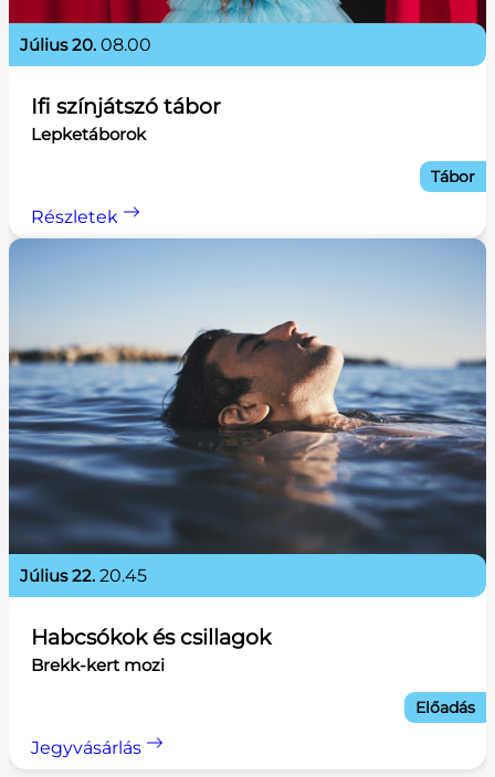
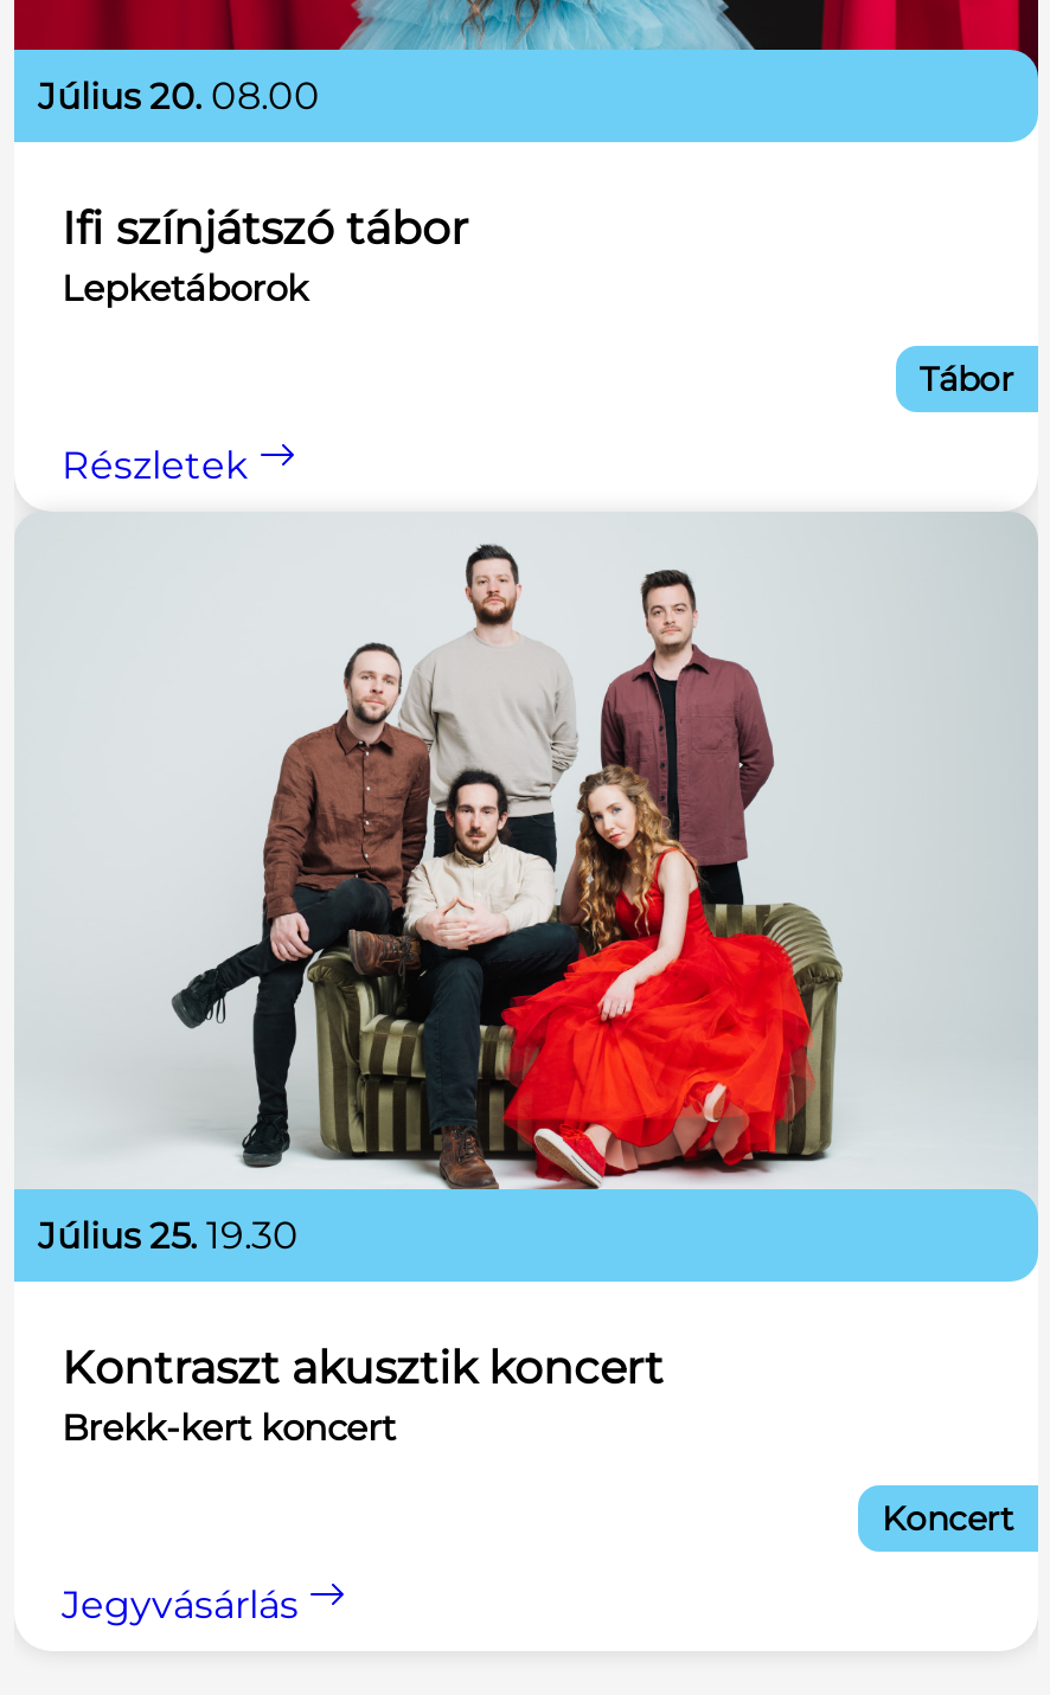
[8,238,487,586] [image] | július 22. 20.45 -> [14,514,1038,1258] [image] | július 25. 19.30
[31,625,271,675] Habcsókok és csillagok | Brekk-kert mozi -> [62,1341,664,1450] Kontraszt akusztik koncert | Brekk-kert koncert
[415,698,475,717] Előadás -> [882,1497,1014,1540] Koncert

